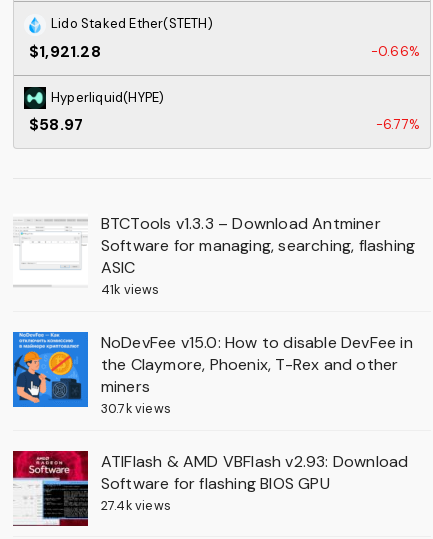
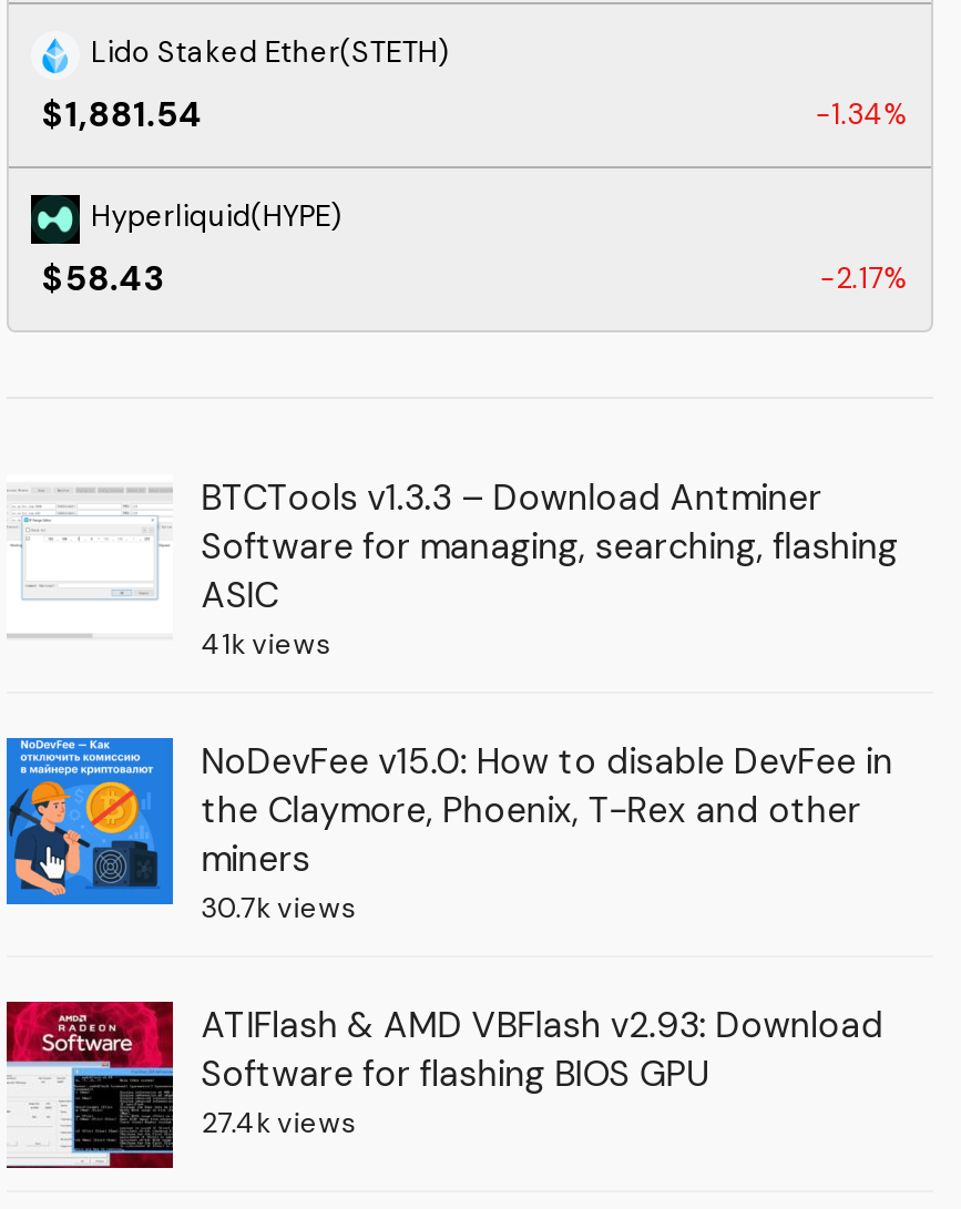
[29,42,101,62] $1,921.28 -> [42,93,204,137] $1,881.54
[371,43,420,60] -0.66% -> [815,95,909,133] -1.34%
[29,115,83,135] $58.97 -> [42,256,164,300] $58.43
[376,116,420,133] -6.77% -> [820,258,909,296] -2.17%

